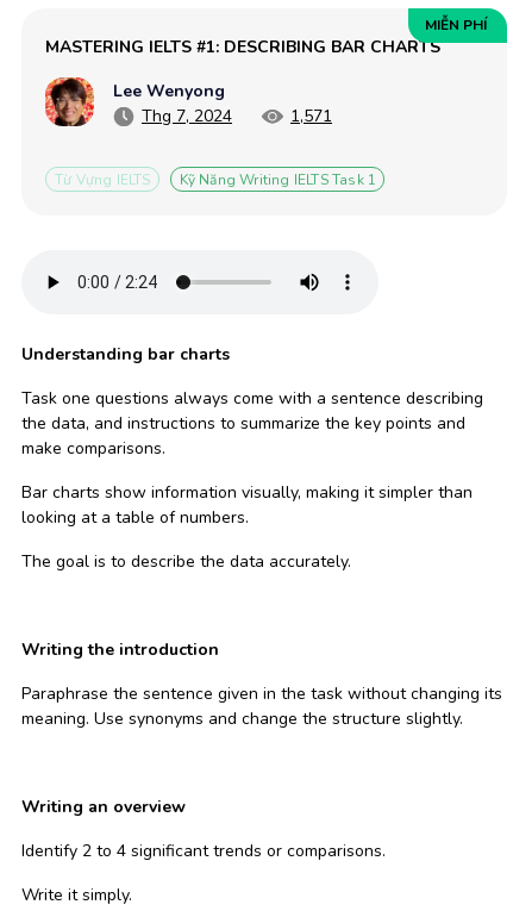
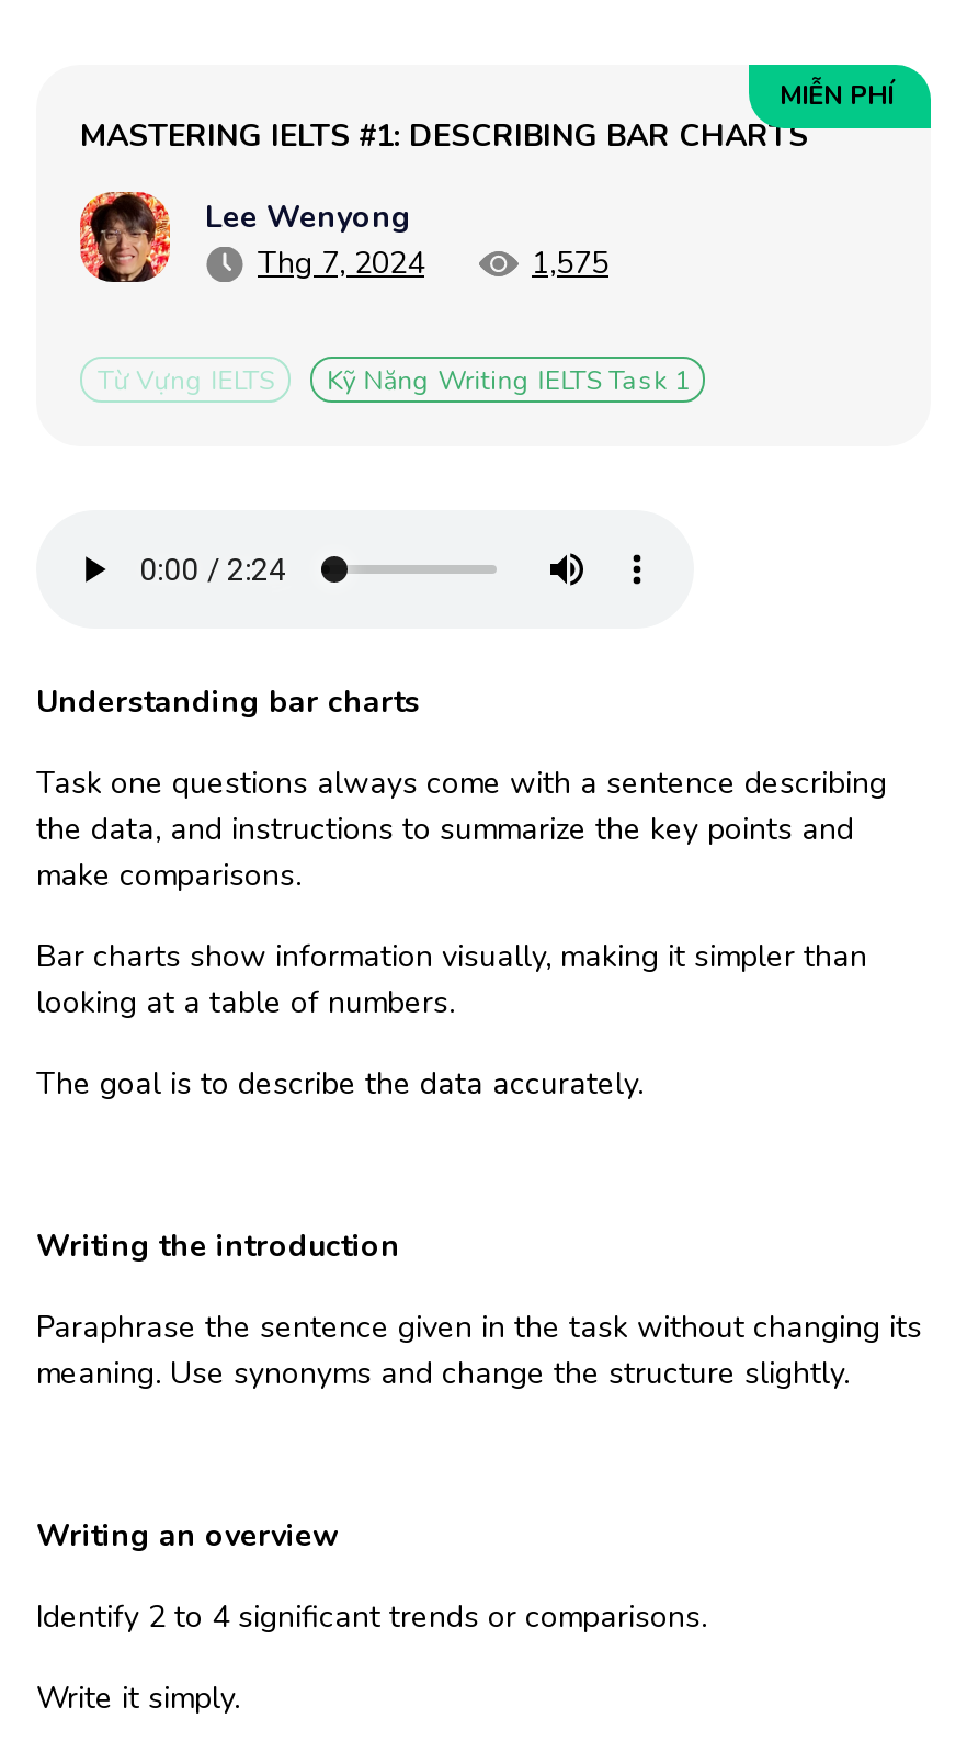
[290,105,332,127] 1,571 -> [532,242,608,284] 1,575

